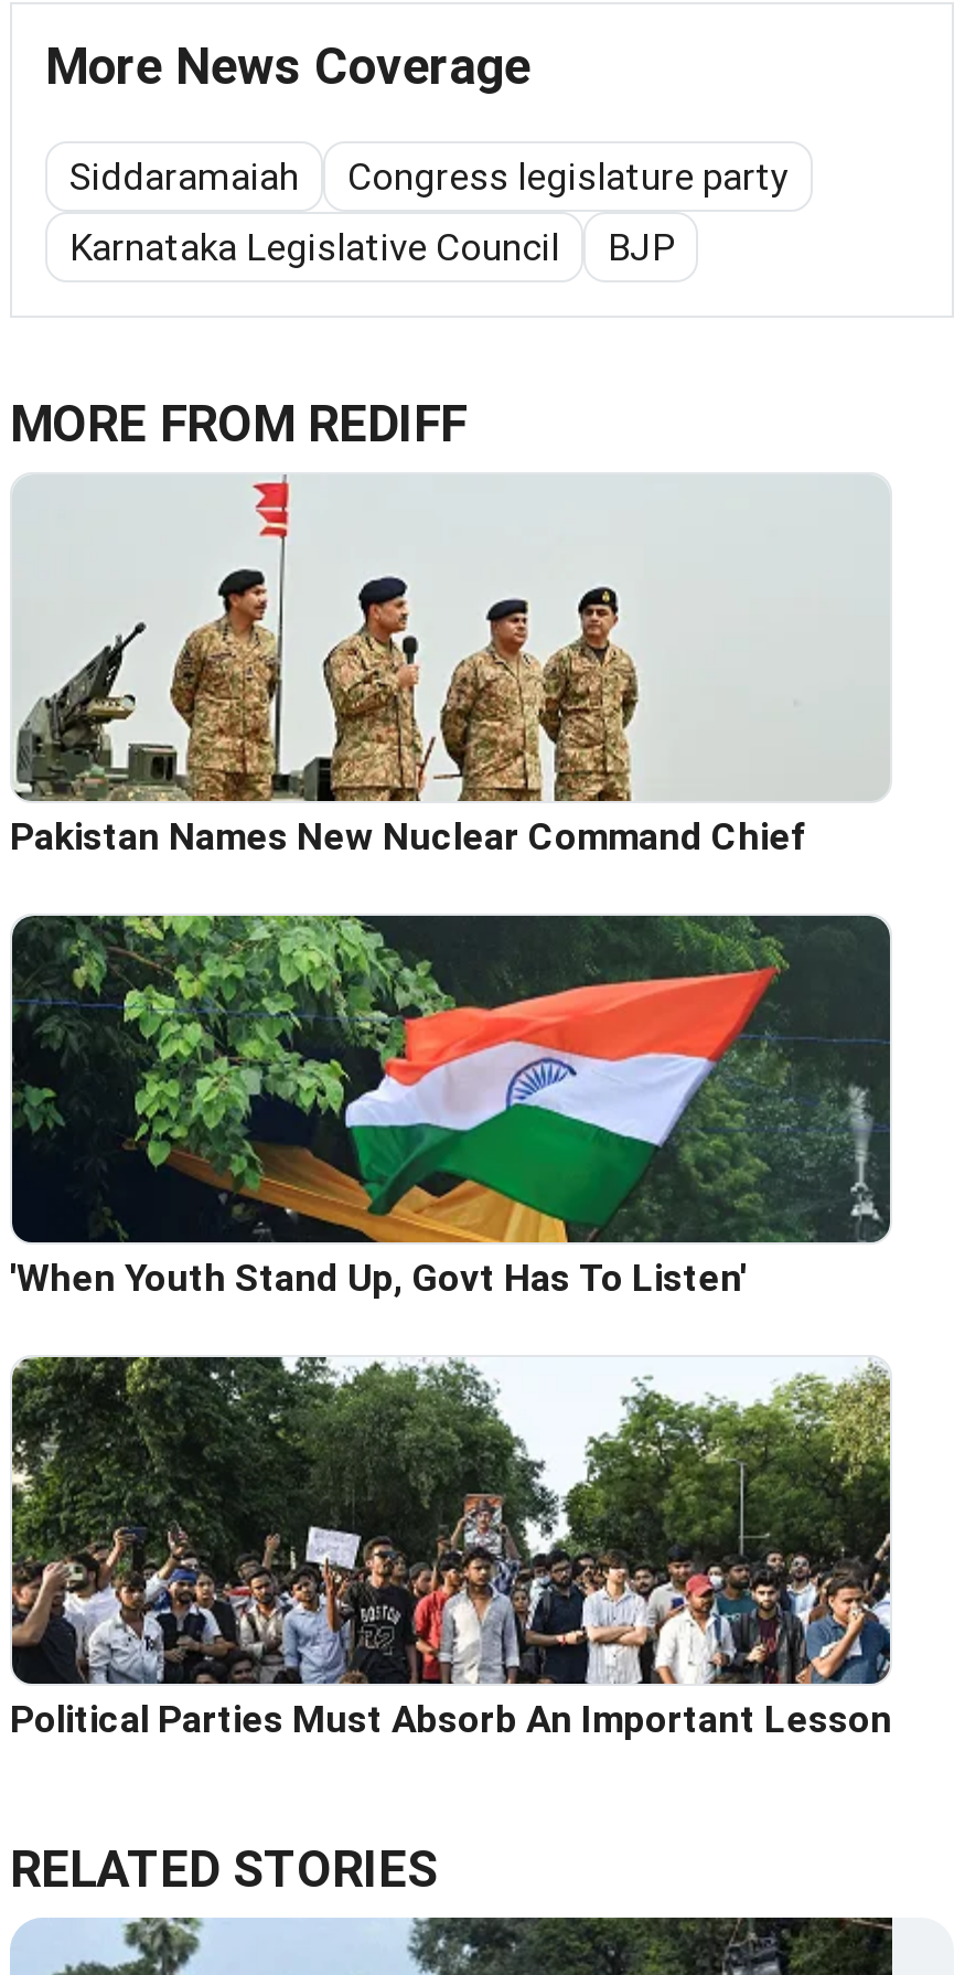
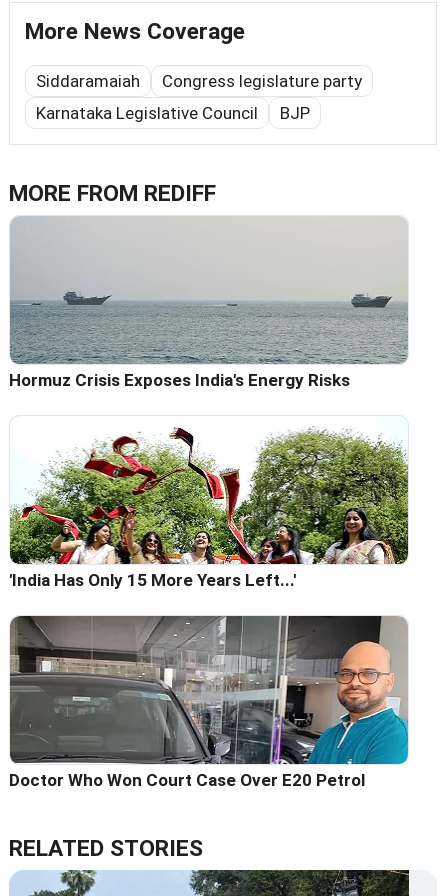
[10,479,888,859] [image] | Pakistan Names New Nuclear Command Chief -> [9,220,408,390] [image] | Hormuz Crisis Exposes India's Energy Risks
[10,914,892,1300] [image] | 'When Youth Stand Up, Govt Has To Listen' -> [9,416,409,590] [image] | 'India Has Only 15 More Years Left...'
[10,1355,892,1742] [image] | Political Parties Must Absorb An Important Lesson -> [9,615,409,790] [image] | Doctor Who Won Court Case Over E20 Petrol

